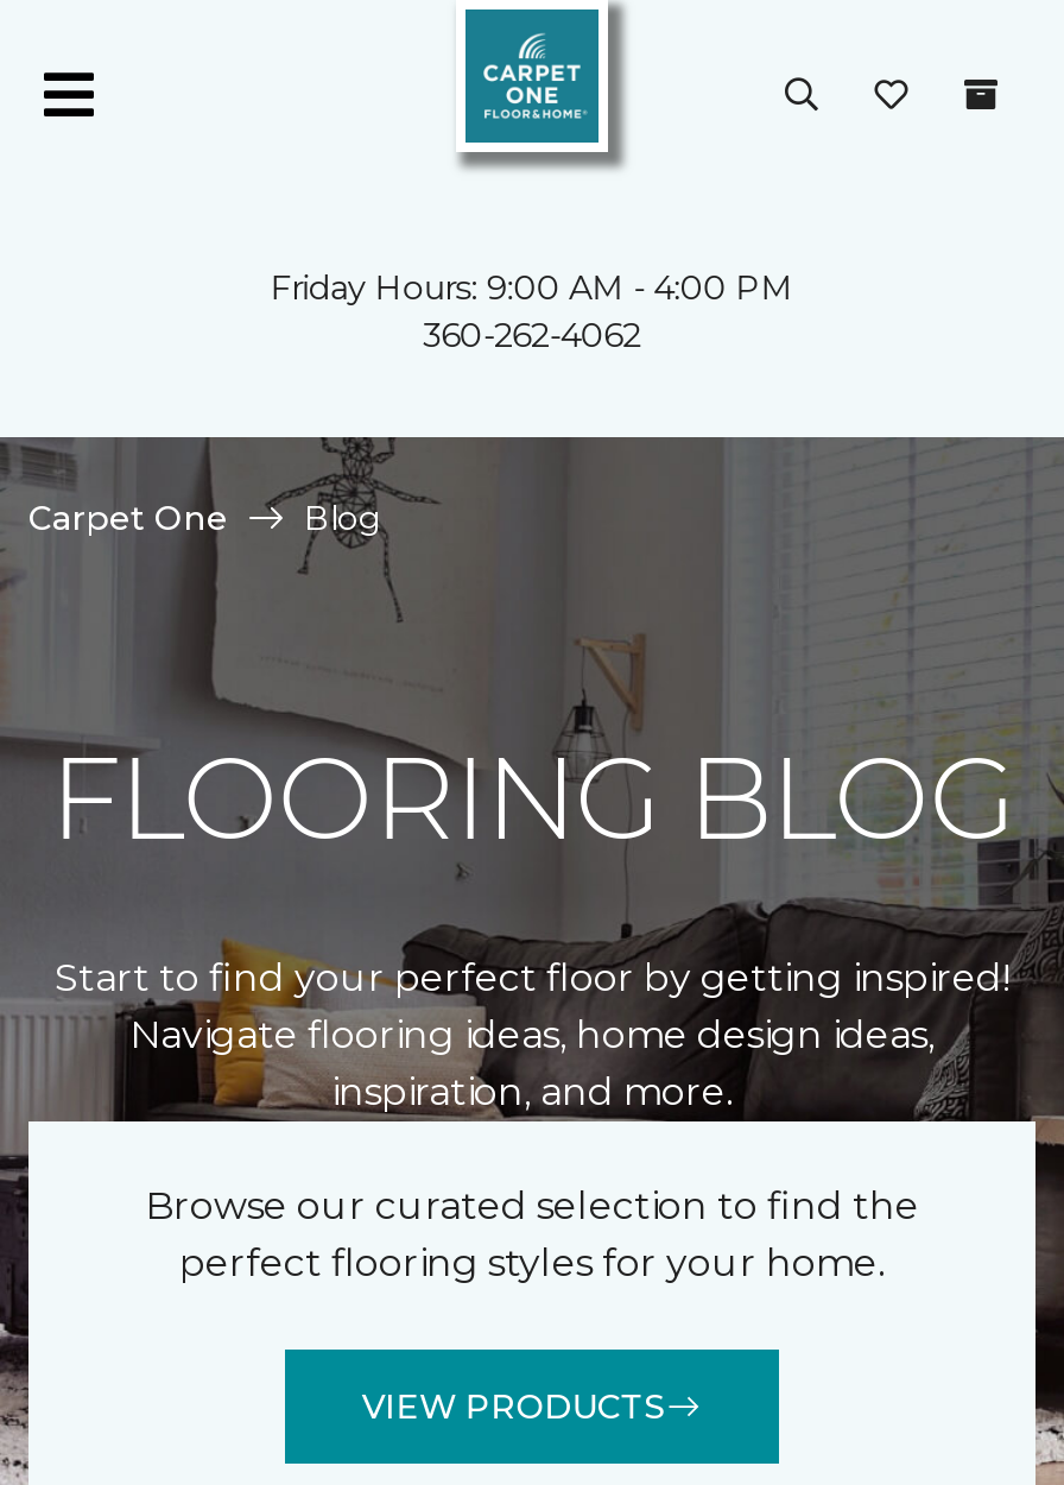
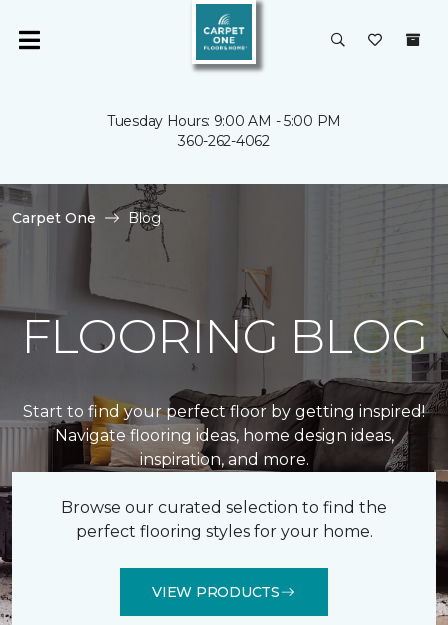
[270,266,794,309] Friday Hours: 9:00 AM - 4:00 PM -> [107,112,341,130] Tuesday Hours: 9:00 AM - 5:00 PM

